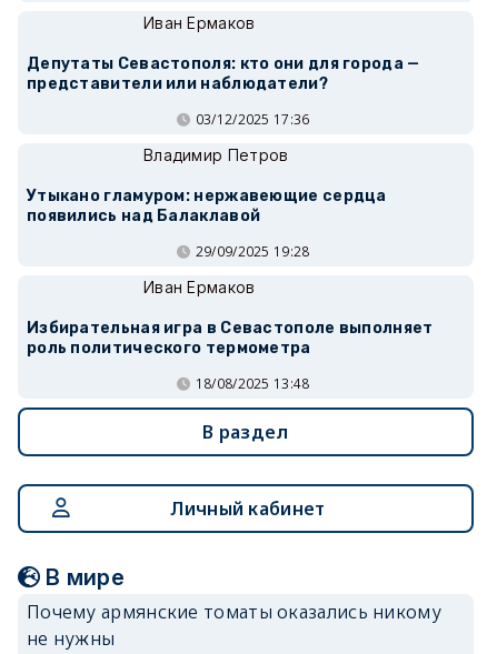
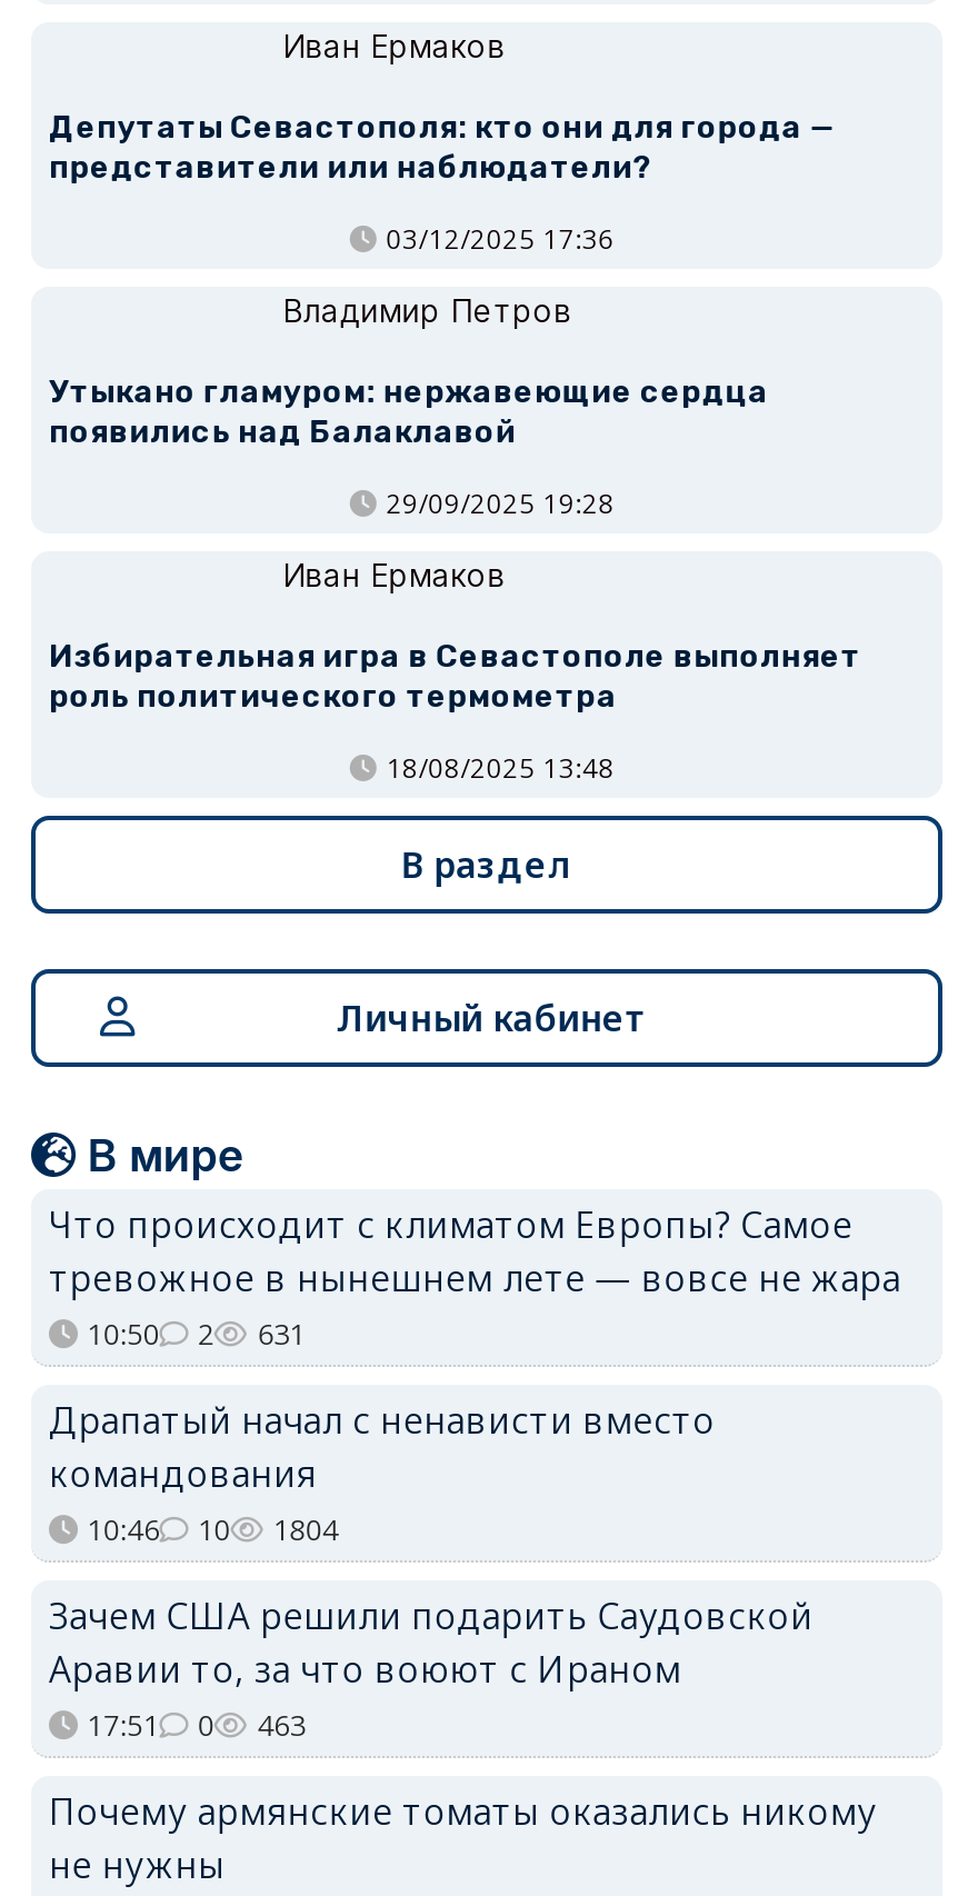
none -> [49,1200,901,1744] Что происходит с климатом Европы? Самое | тревожное в нынешнем лете — вовсе не жара | 10:50 | 2 | 631 | Драпатый начал с ненависти вместо | командования | 10:46 | 10 | 1804 | Зачем США решили подарить Саудовской | Аравии то, за что воюют с Ираном | 17:51 | 0 | 463

